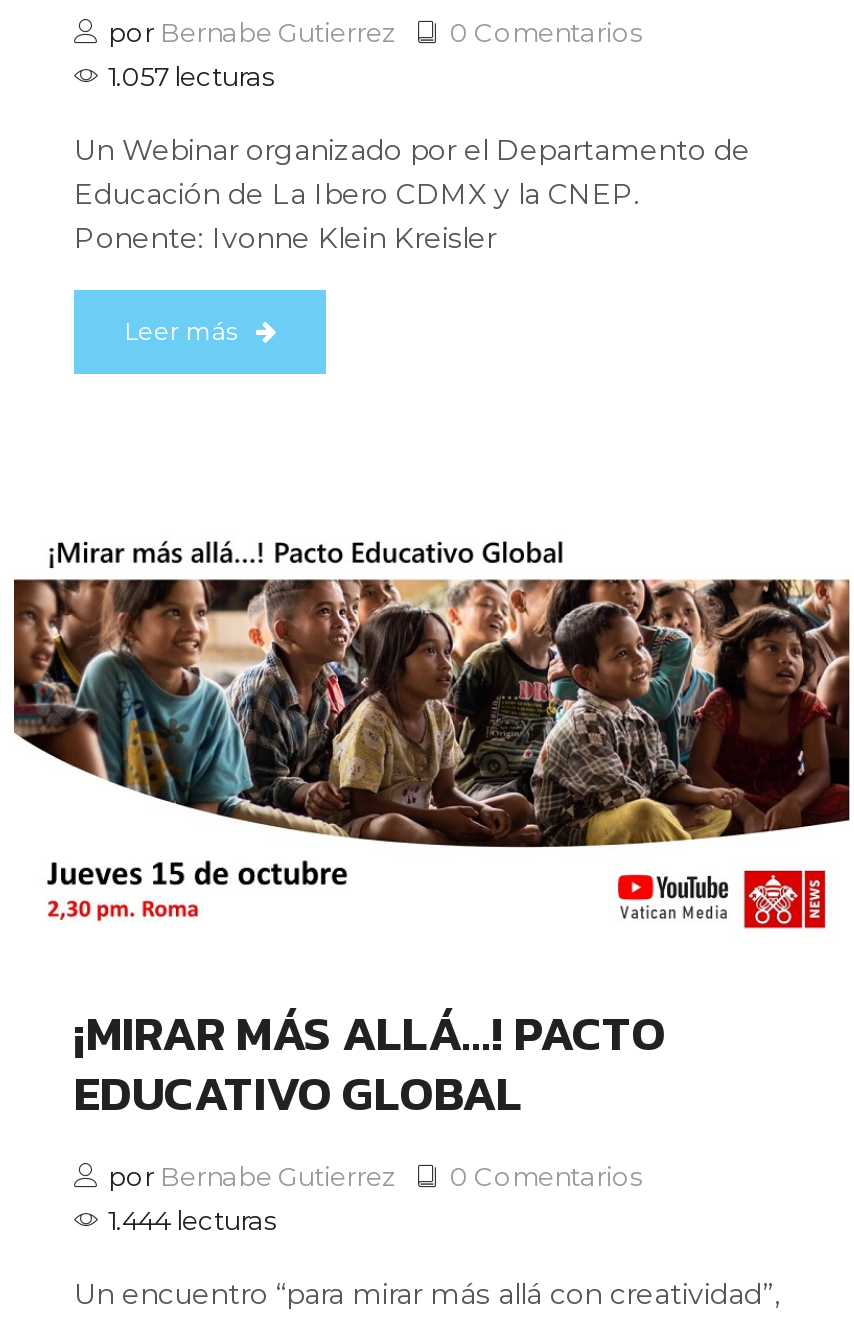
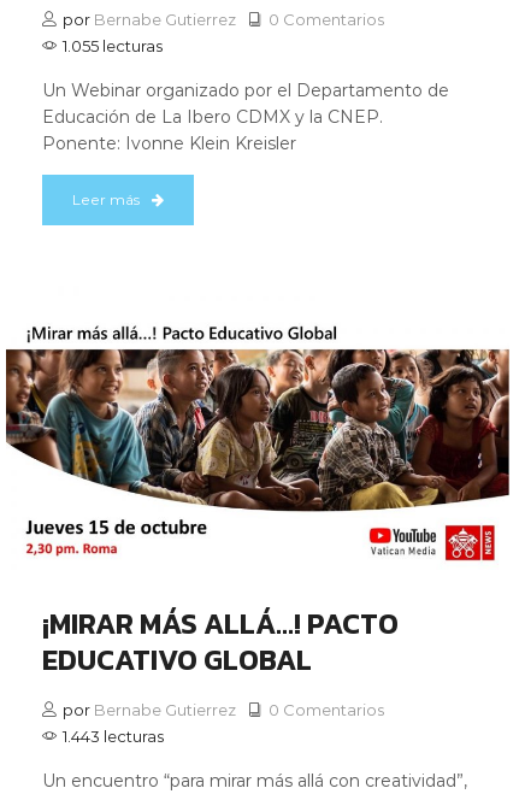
[108,60,274,92] 1.057 lecturas -> [63,37,163,56] 1.055 lecturas
[108,1204,276,1236] 1.444 lecturas -> [63,726,164,745] 1.443 lecturas

